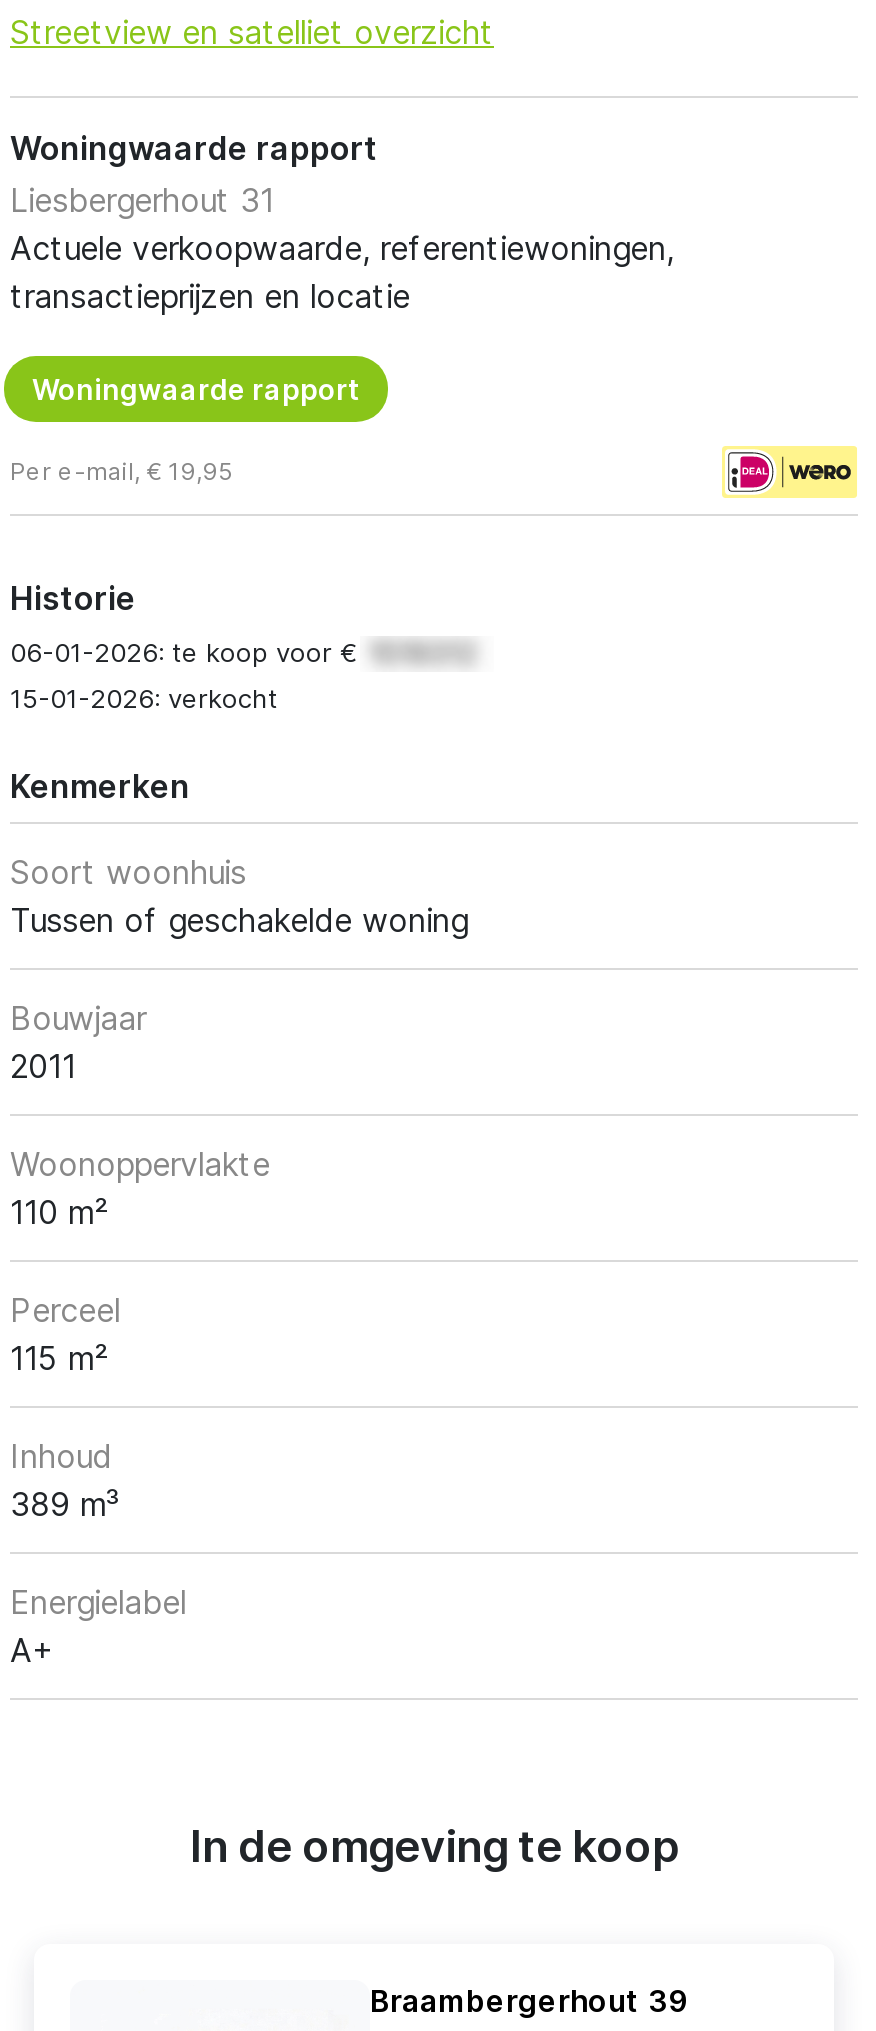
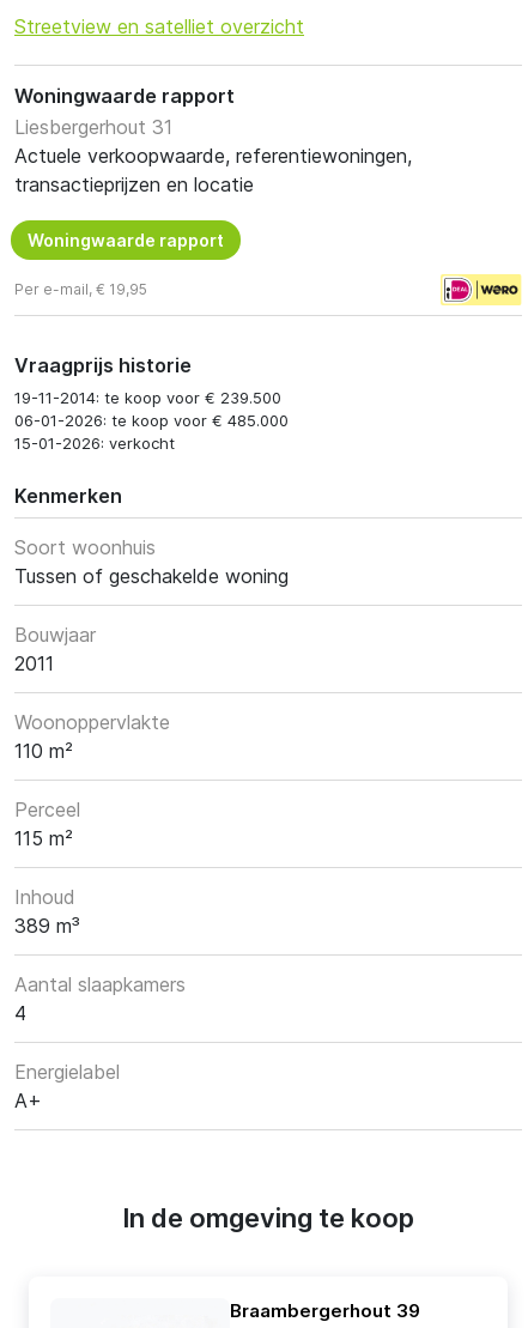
[10,578,366,668] Historie | 06-01-2026: te koop voor € -> [14,353,289,430] Vraagprijs historie | 19-11-2014: te koop voor € 239.500 | 06-01-2026: te koop voor € 485.000
none -> [14,972,186,1025] Aantal slaapkamers | 4

